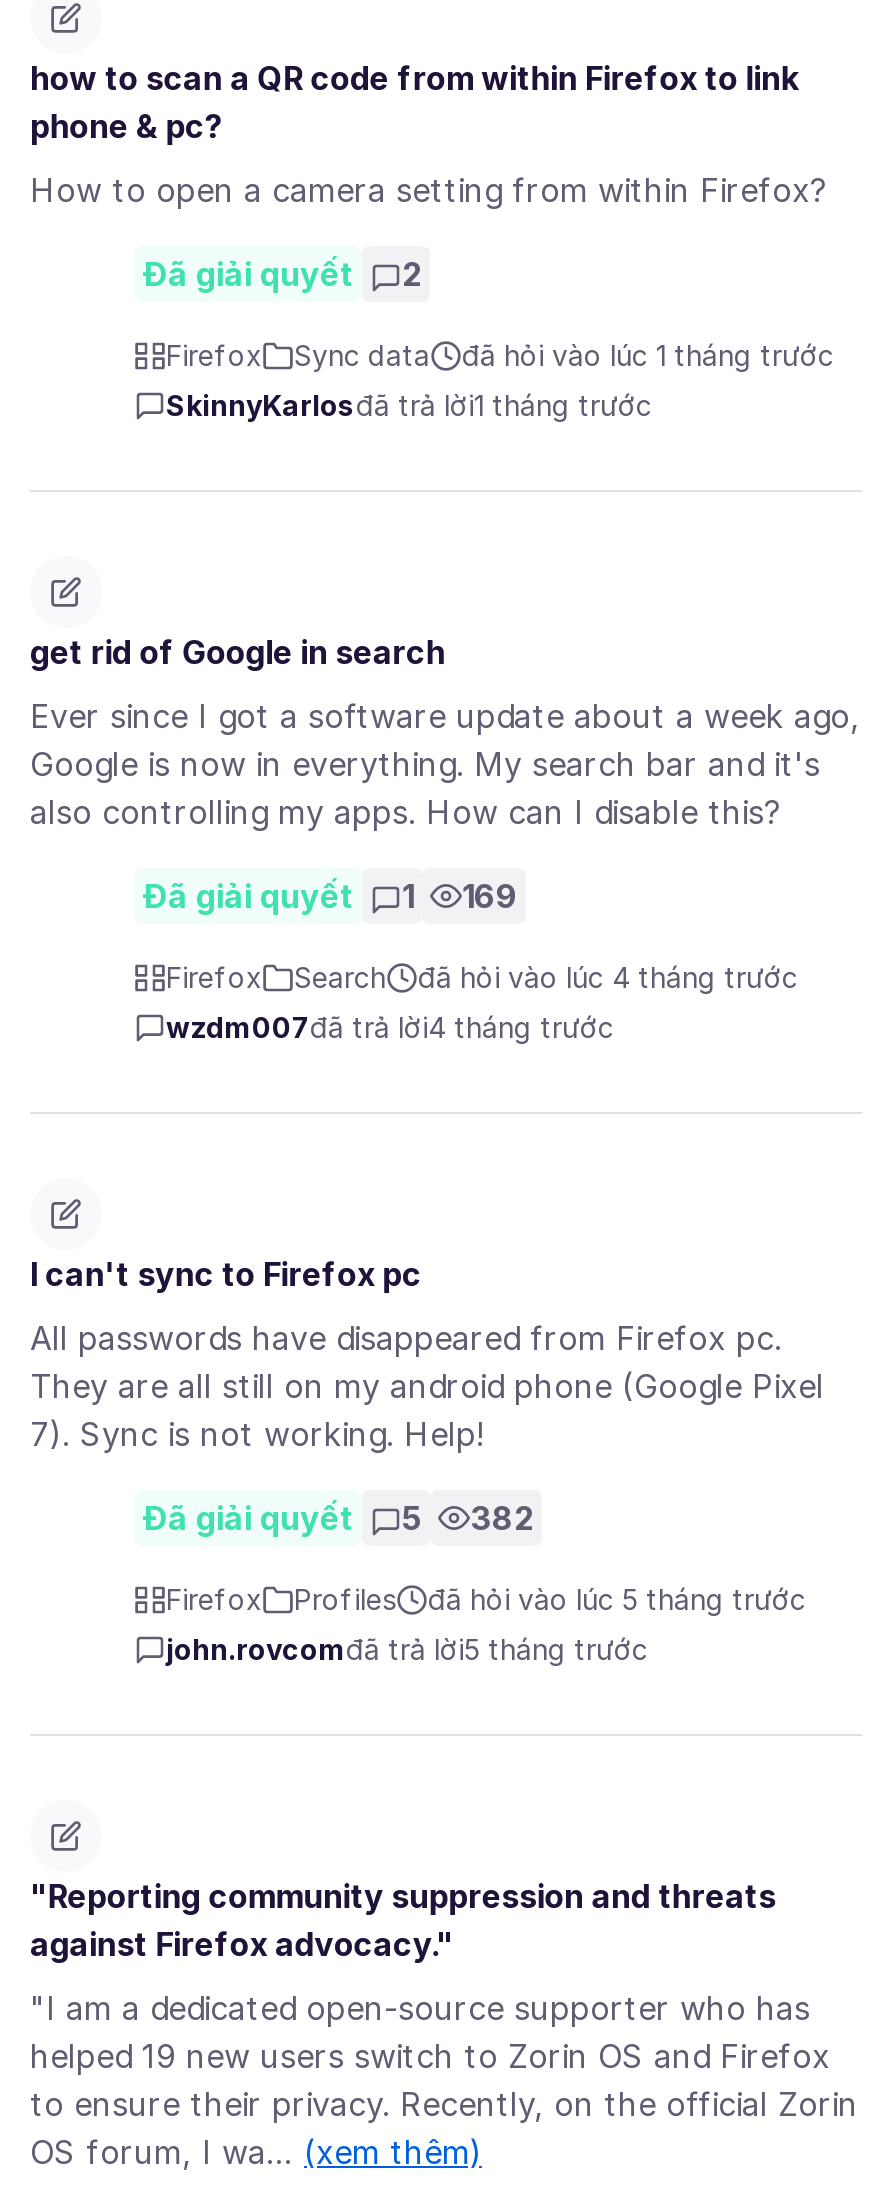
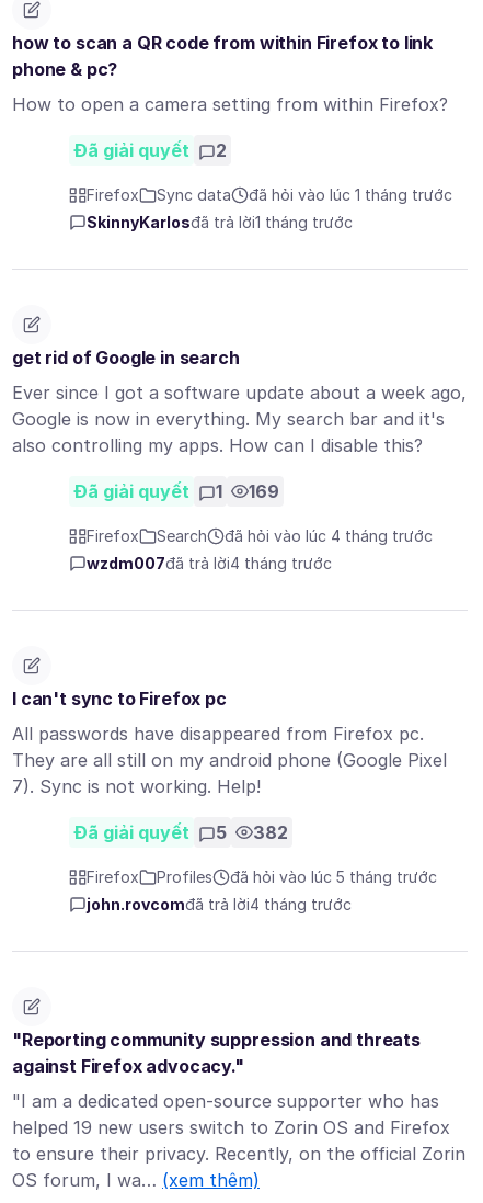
[166,1633,648,1667] john.rovcomđã trả lời5 tháng trước -> [87,895,352,914] john.rovcomđã trả lời4 tháng trước

